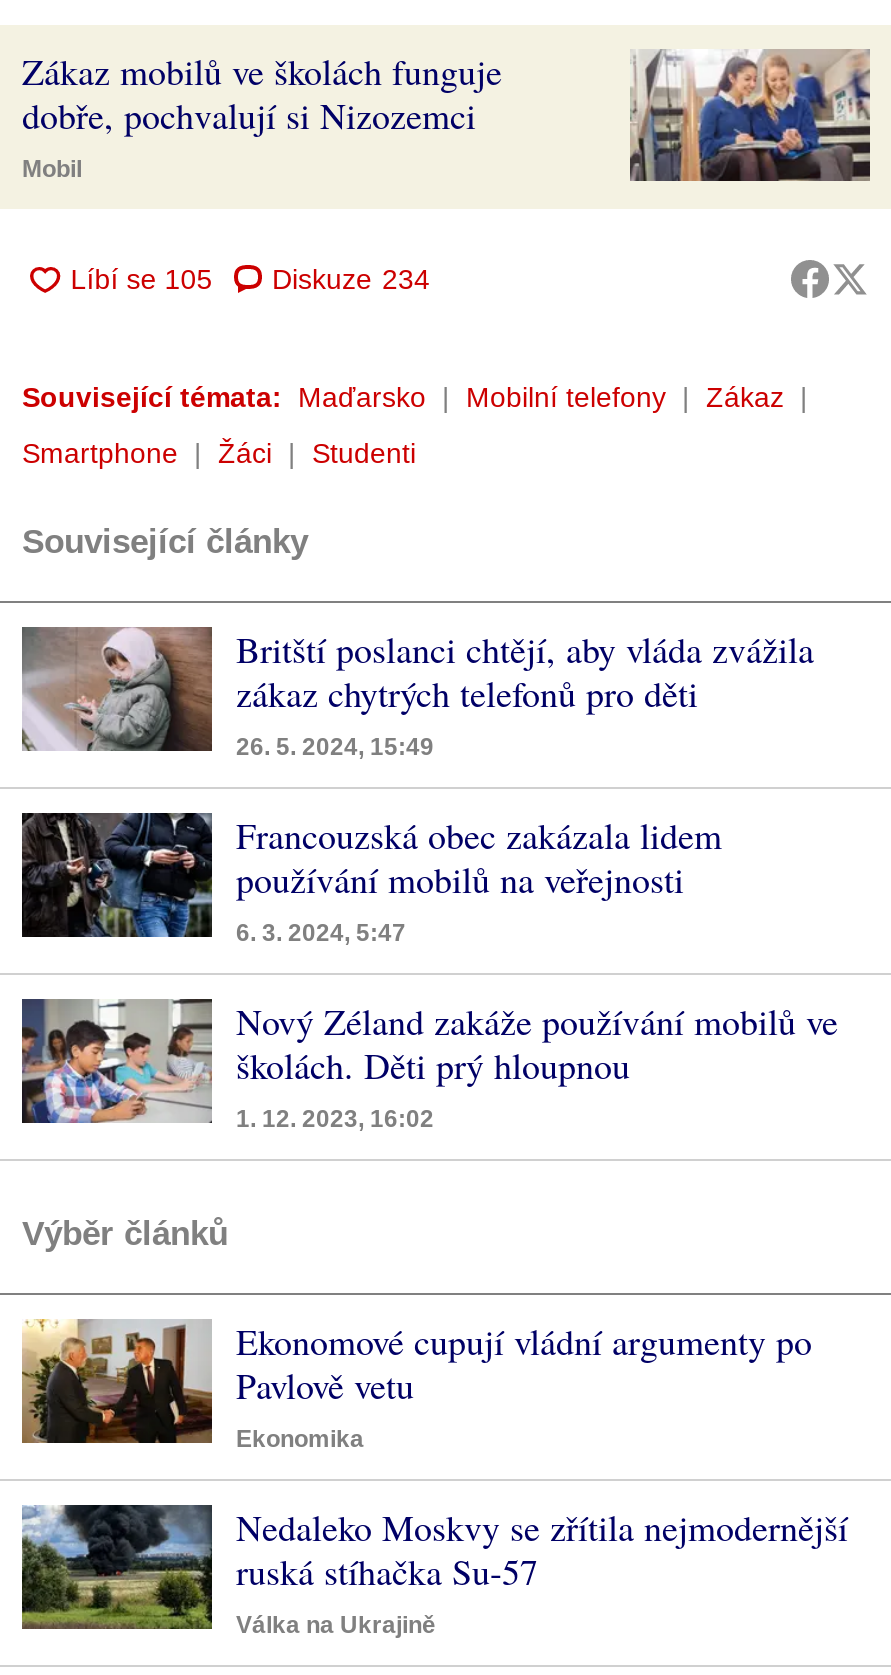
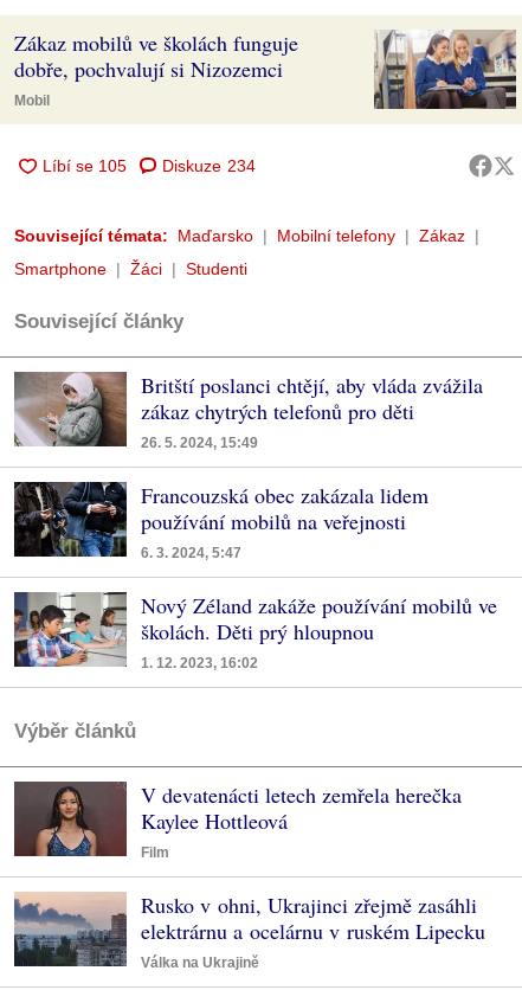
[20,1316,812,1452] [image] | Ekonomové cupují vládní argumenty po | Pavlově vetu | Ekonomika -> [13,780,462,861] [image] | V devatenácti letech zemřela herečka | Kaylee Hottleová | Film
[20,1502,848,1630] [image] | Nedaleko Moskvy se zřítila nejmodernější | ruská stíhačka Su-57 -> [13,891,485,967] [image] | Rusko v ohni, Ukrajinci zřejmě zasáhli | elektrárnu a ocelárnu v ruském Lipecku

